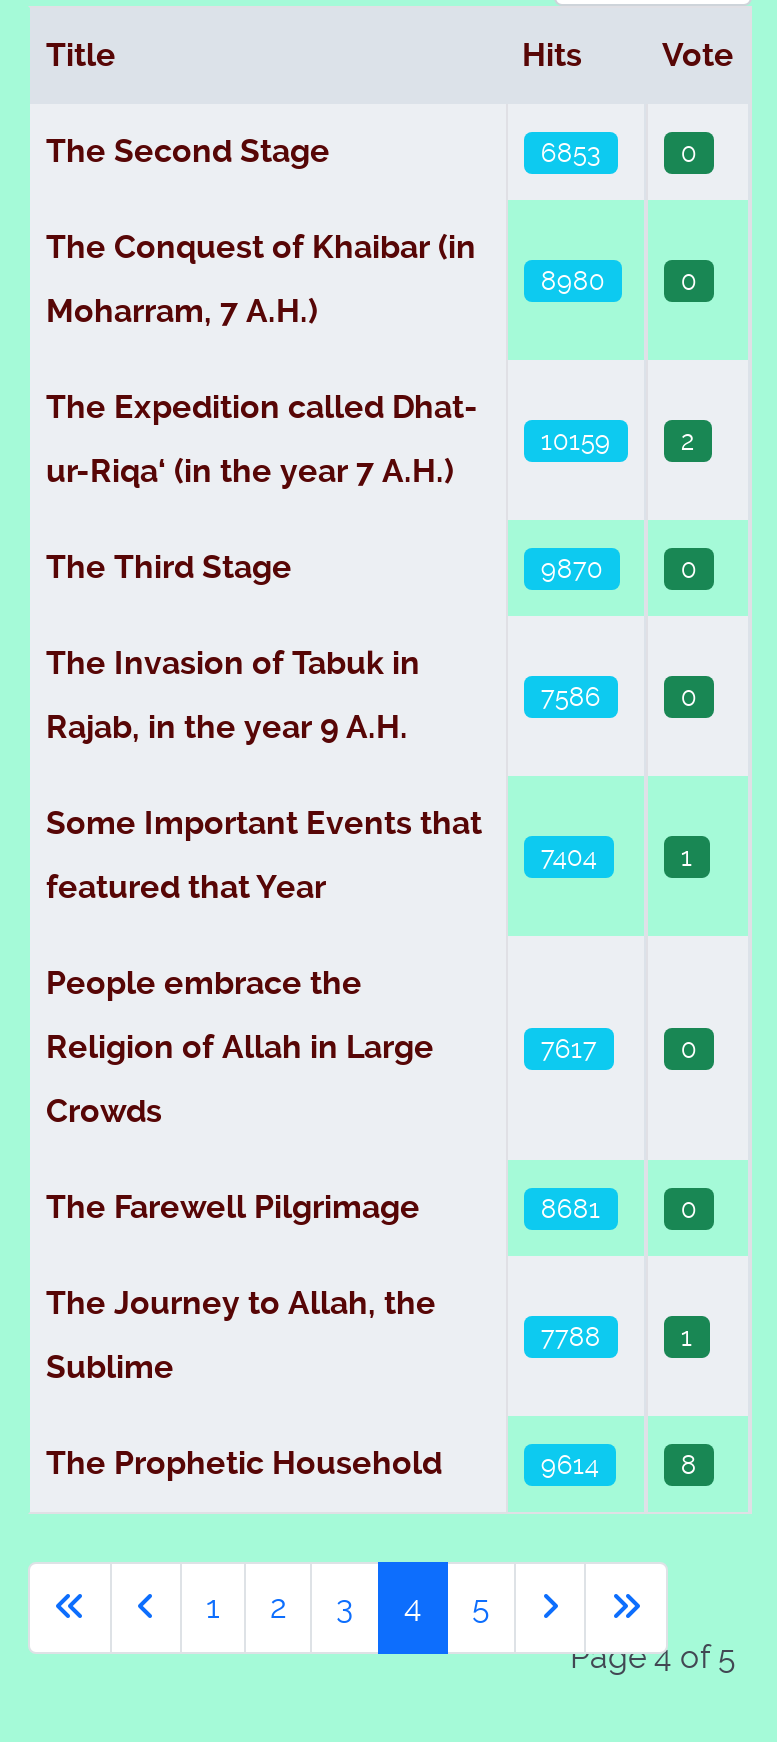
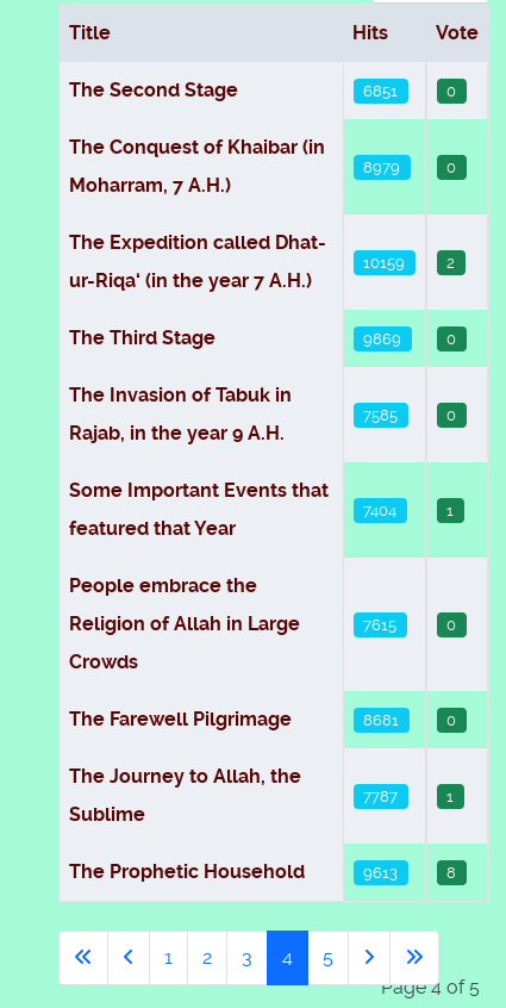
[541,138,601,168] 6853 -> [363,82,398,100] 6851
[541,266,605,296] 8980 -> [363,158,400,176] 8979
[541,554,603,584] 9870 -> [363,330,402,348] 9869
[541,682,601,712] 7586 -> [363,406,398,424] 7585
[541,1034,597,1064] 7617 -> [363,616,397,634] 7615
[541,1322,601,1352] 7788 -> [363,787,398,805] 7787
[541,1450,599,1480] 9614 -> [363,864,398,881] 9613

